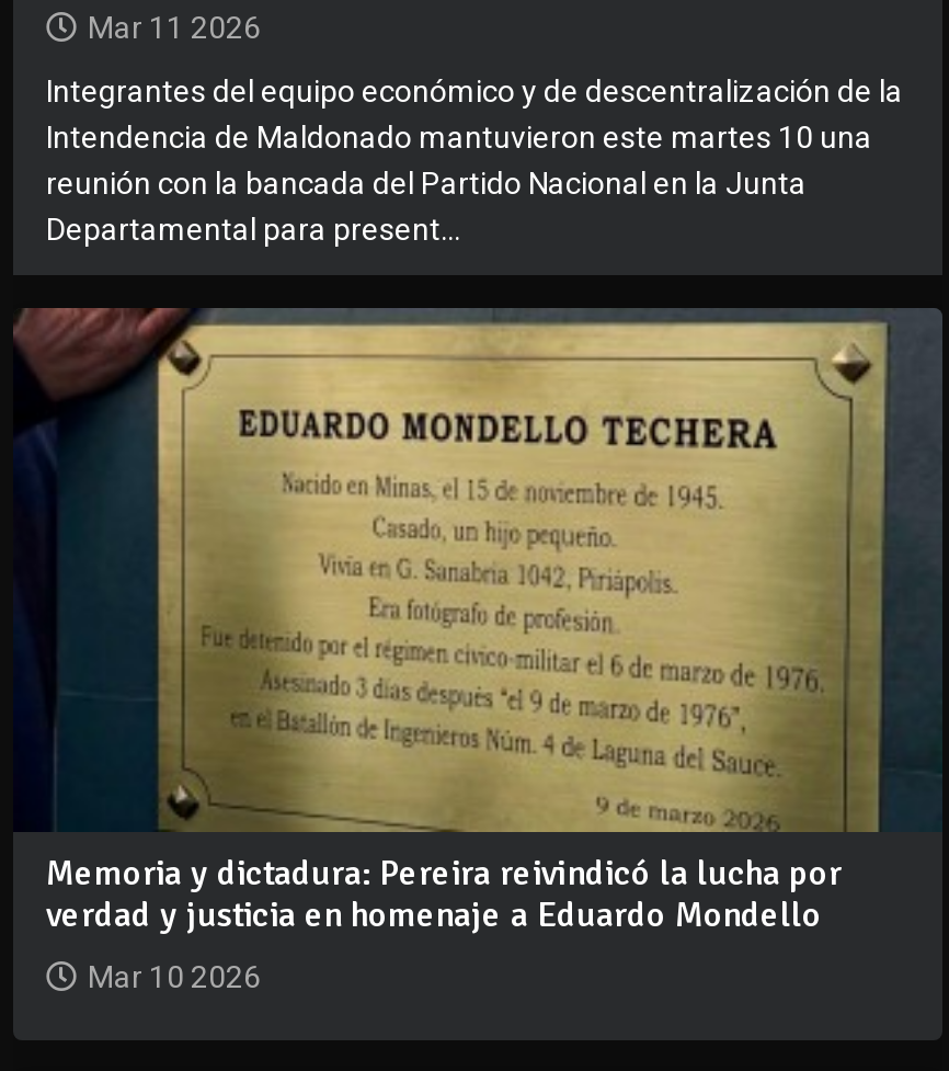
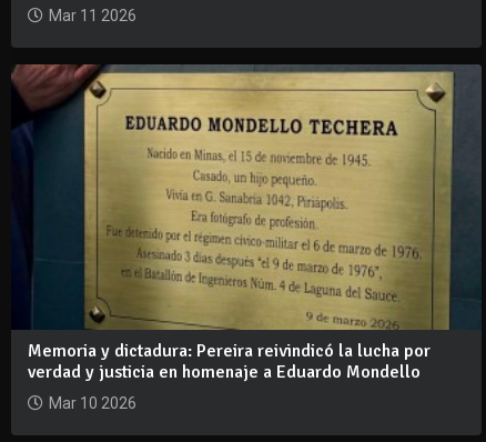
[46,73,903,247] Integrantes del equipo económico y de descentralización de la | Intendencia de Maldonado mantuvieron este martes 10 una | reunión con la bancada del Partido Nacional en la Junta | Departamental para present... -> none

